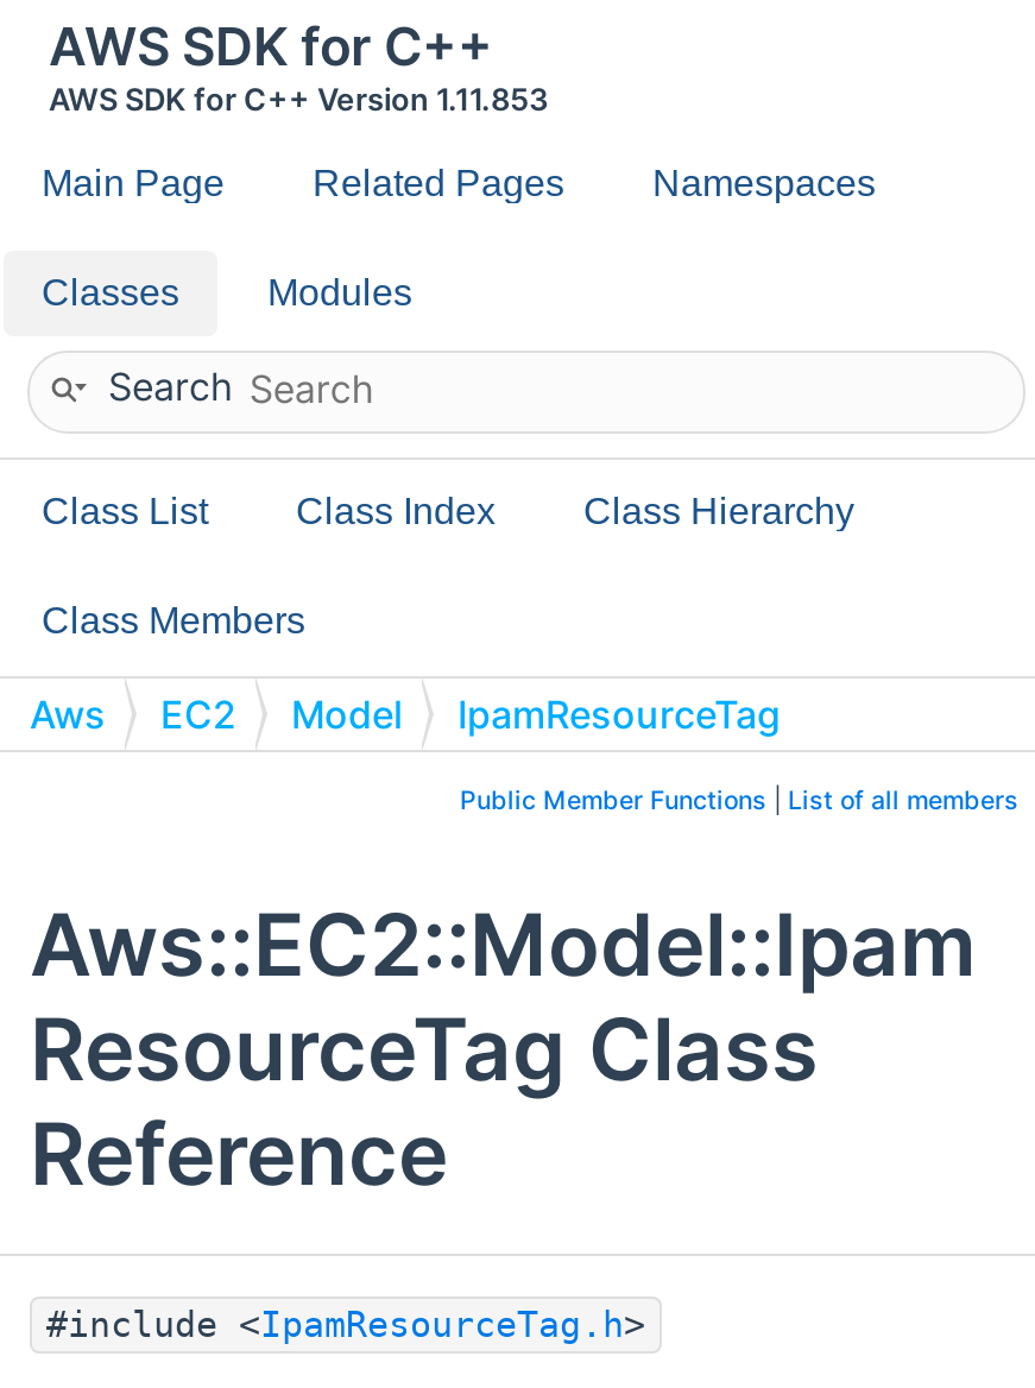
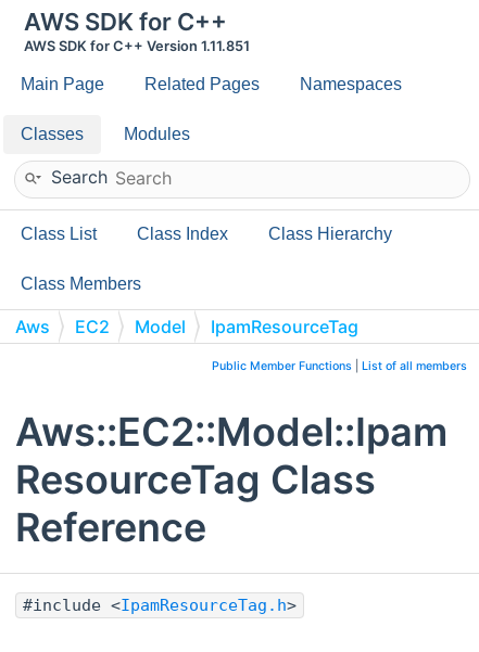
[49,82,548,118] AWS SDK for C++ Version 1.11.853 -> [24,38,250,54] AWS SDK for C++ Version 1.11.851

